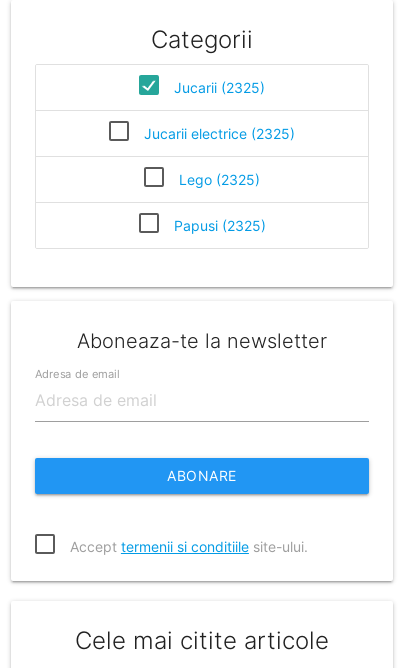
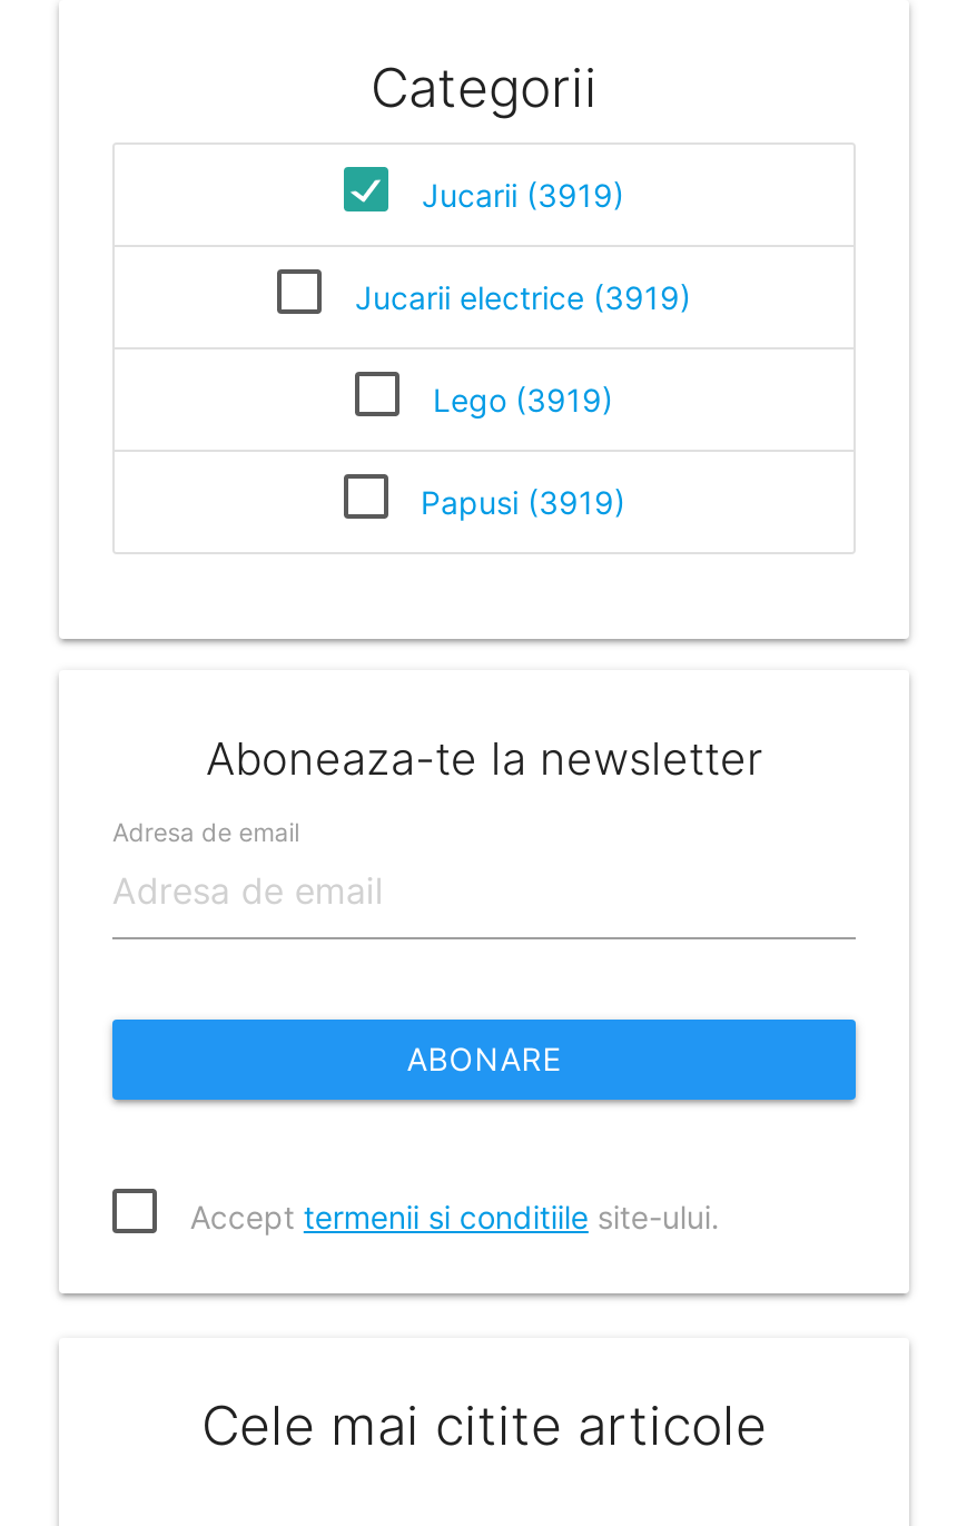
[174,79,265,96] Jucarii (2325) -> [422,175,624,213] Jucarii (3919)
[144,125,295,142] Jucarii electrice (2325) -> [355,278,691,315] Jucarii electrice (3919)
[179,171,260,188] Lego (2325) -> [433,380,613,418] Lego (3919)
[173,217,265,234] Papusi (2325) -> [421,482,625,520] Papusi (3919)

